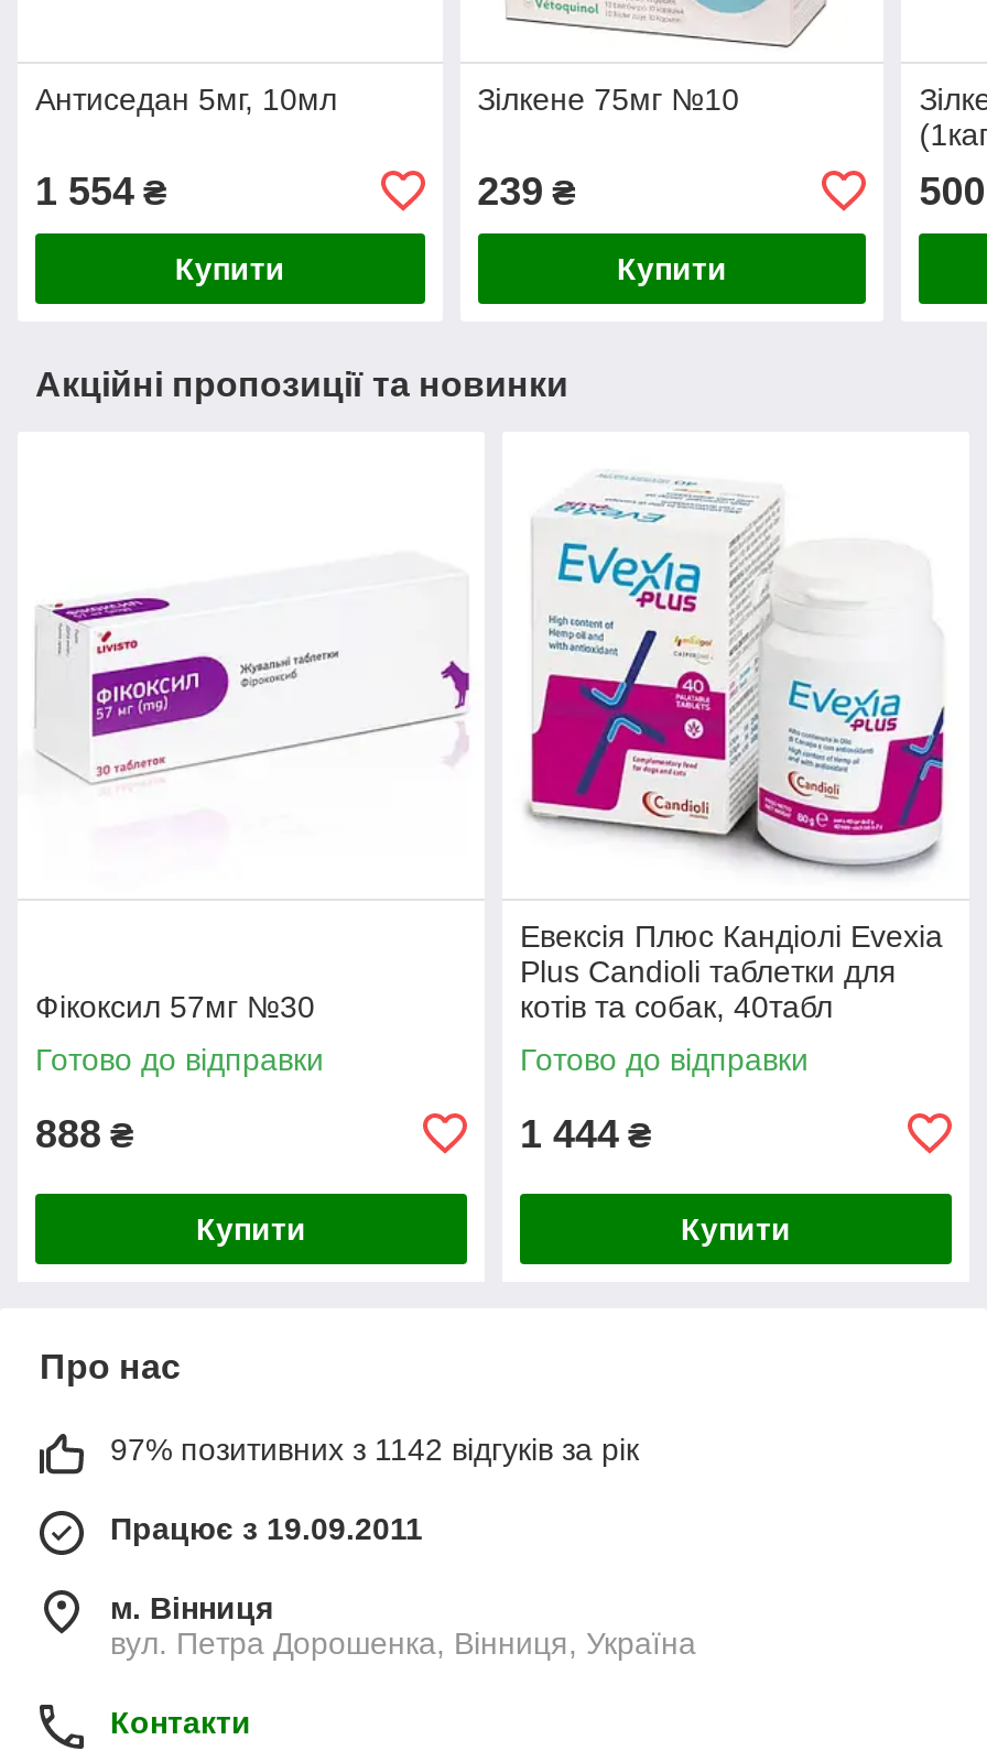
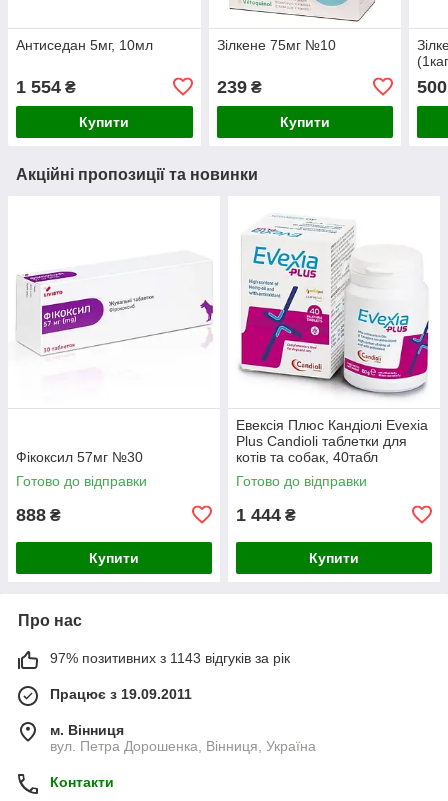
[110,1431,639,1466] 97% позитивних з 1142 відгуків за рік -> [50,650,290,666] 97% позитивних з 1143 відгуків за рік

